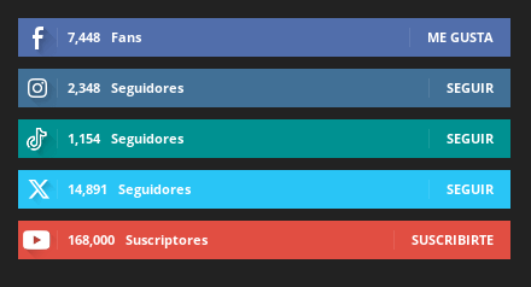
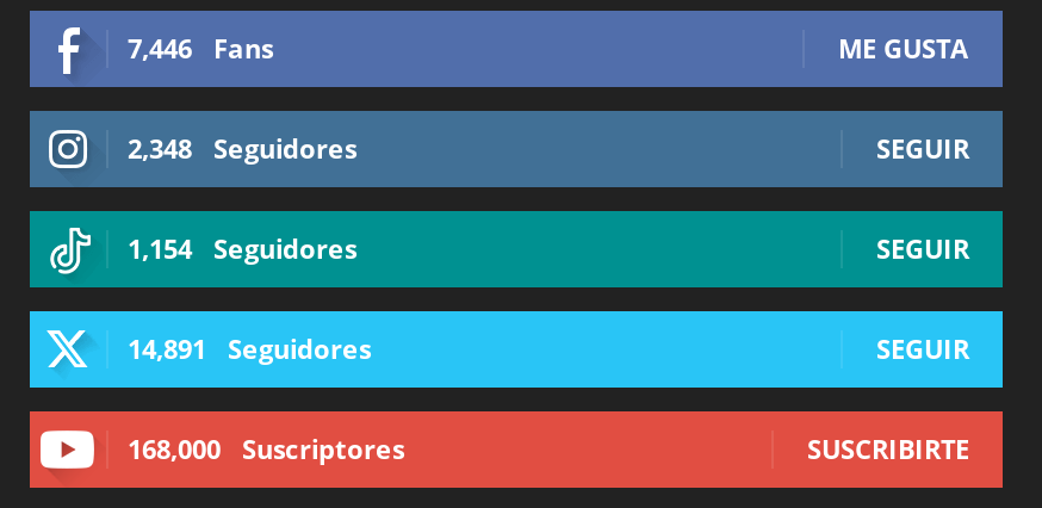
[68,28,141,46] 7,448 Fans -> [128,30,273,66] 7,446 Fans

